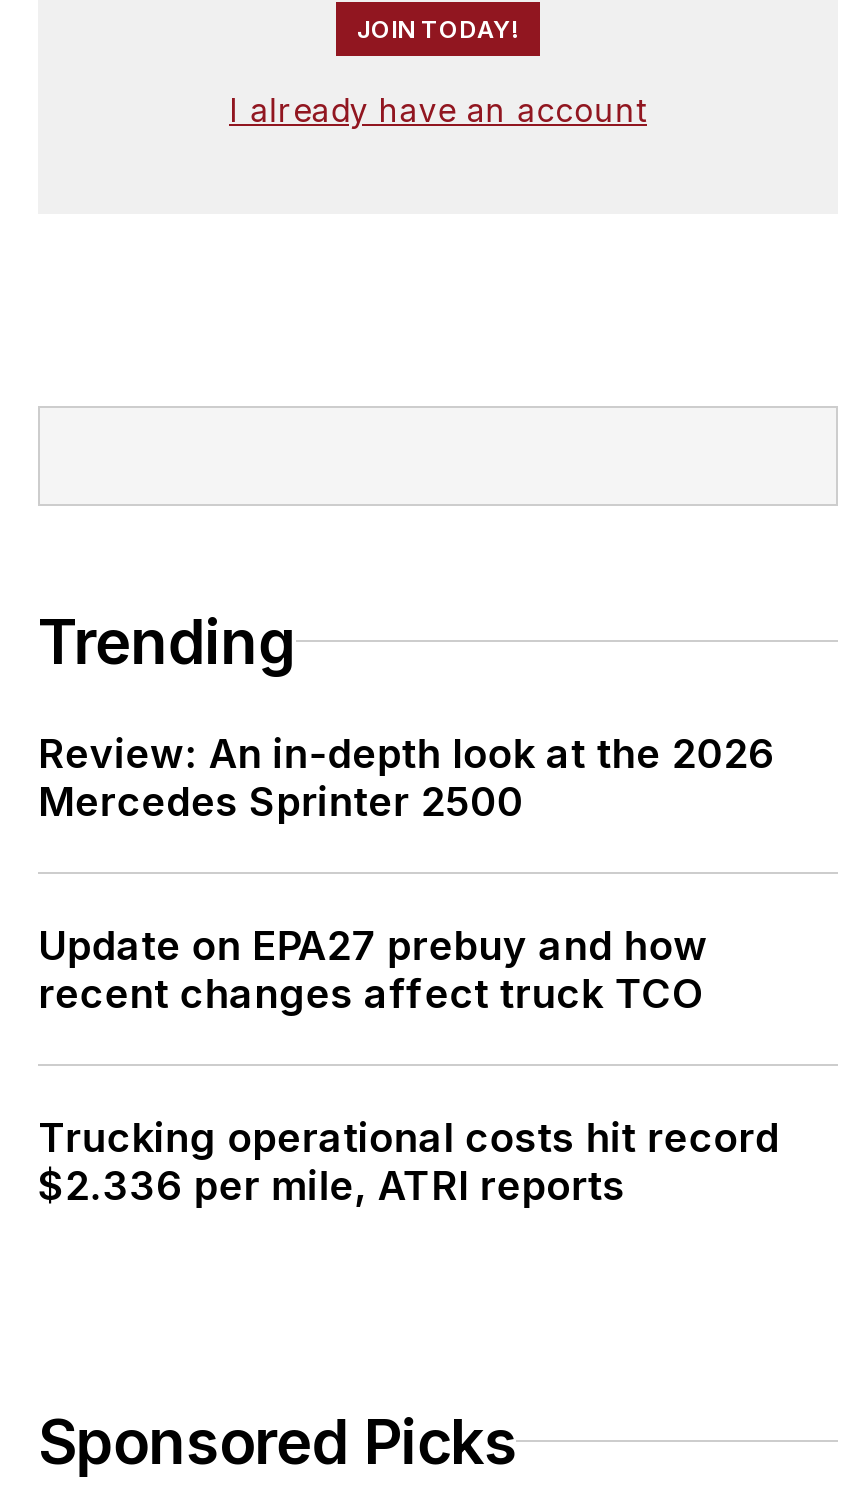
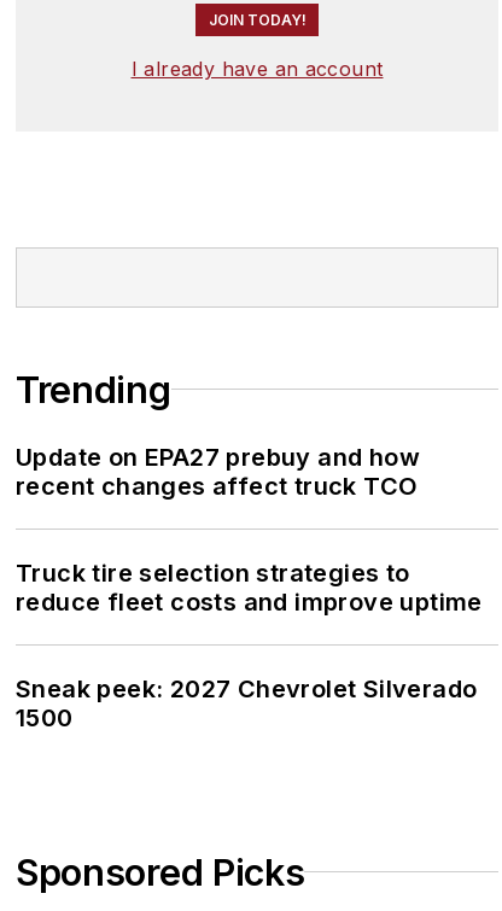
[38,729,775,825] Review: An in-depth look at the 2026 | Mercedes Sprinter 2500 -> none
moved [38,921,708,1017] -> [16,442,420,500]: Update on EPA27 prebuy and how | recent changes affect truck TCO
[38,1113,780,1209] Trucking operational costs hit record | $2.336 per mile, ATRI reports -> [16,558,482,732] Truck tire selection strategies to | reduce fleet costs and improve uptime | Sneak peek: 2027 Chevrolet Silverado | 1500

